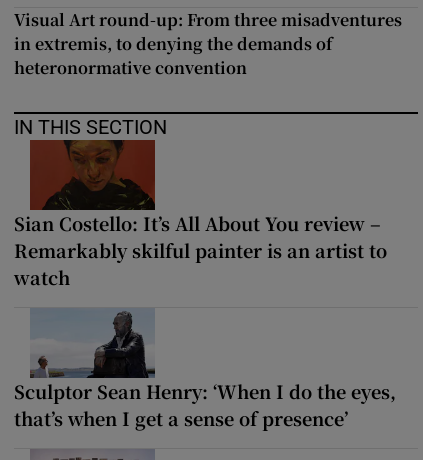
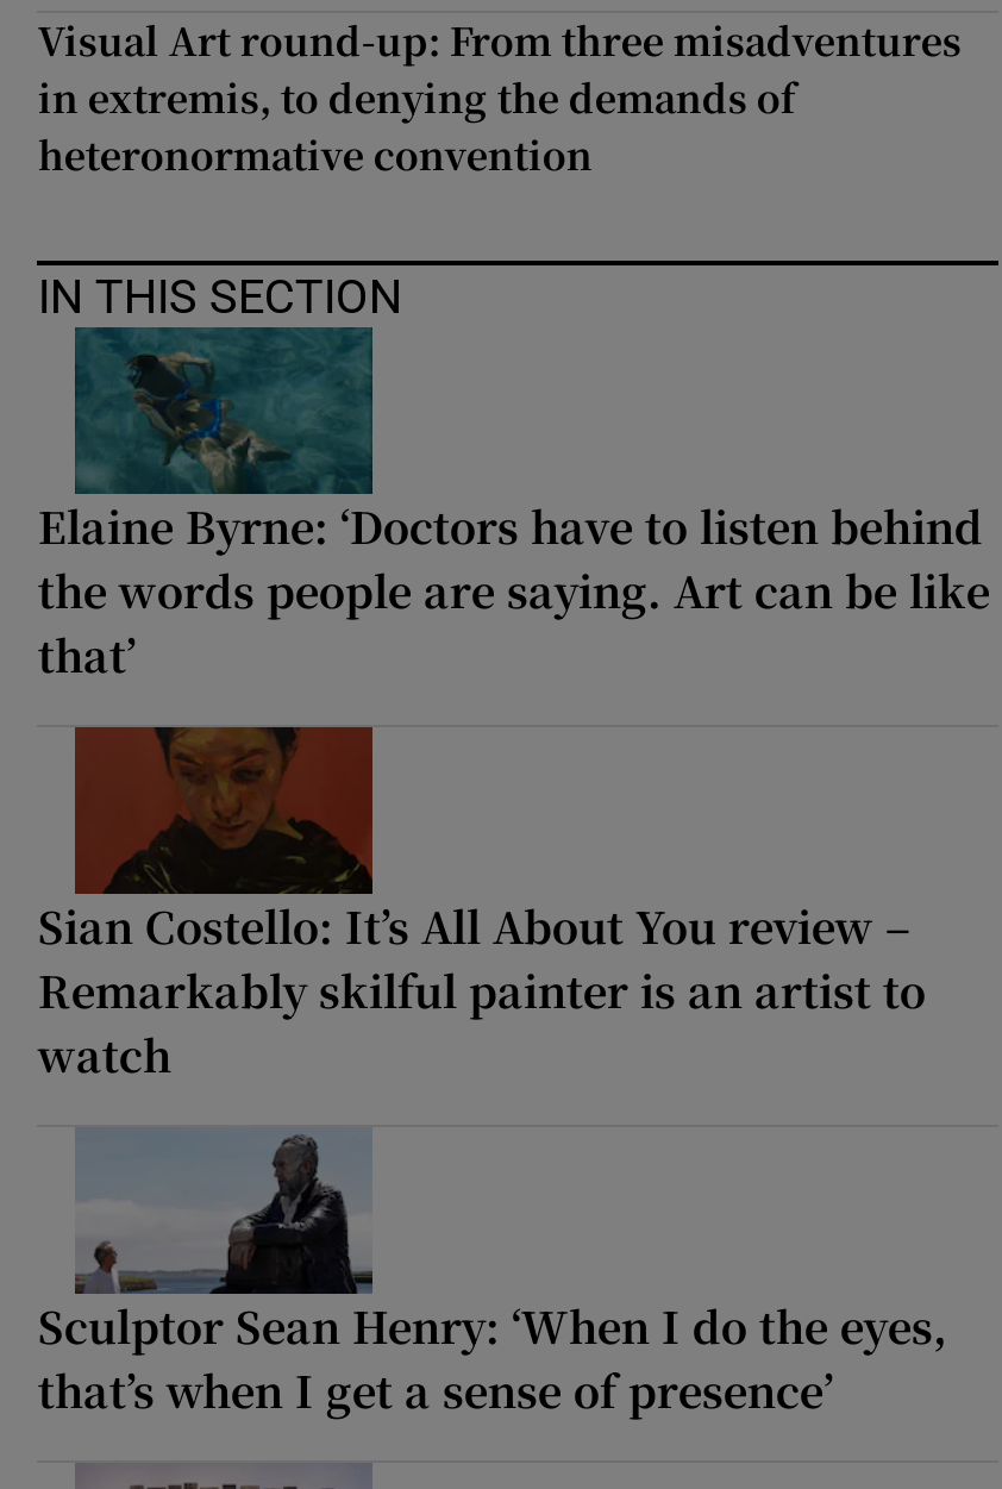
none -> [38,327,990,686] [image] | Elaine Byrne: ‘Doctors have to listen behind | the words people are saying. Art can be like | that’

